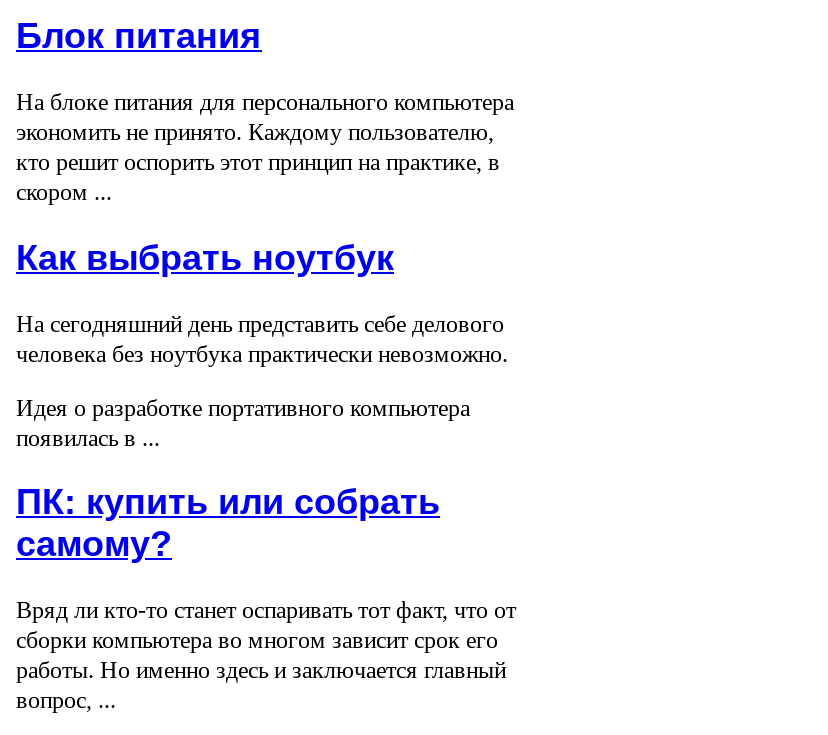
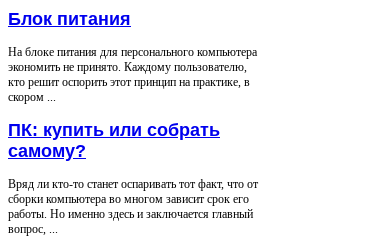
[16,237,508,451] Как выбрать ноутбук | На сегодняшний день представить себе делового | человека без ноутбука практически невозможно. | Идея о разработке портативного компьютера | появилась в ... -> none

